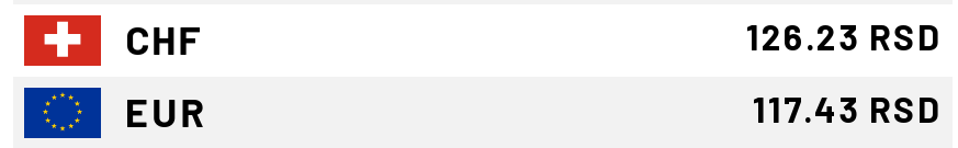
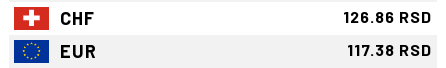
[746,15,942,57] 126.23 RSD -> [343,7,432,26] 126.86 RSD
[753,87,942,129] 117.43 RSD -> [347,40,432,59] 117.38 RSD

